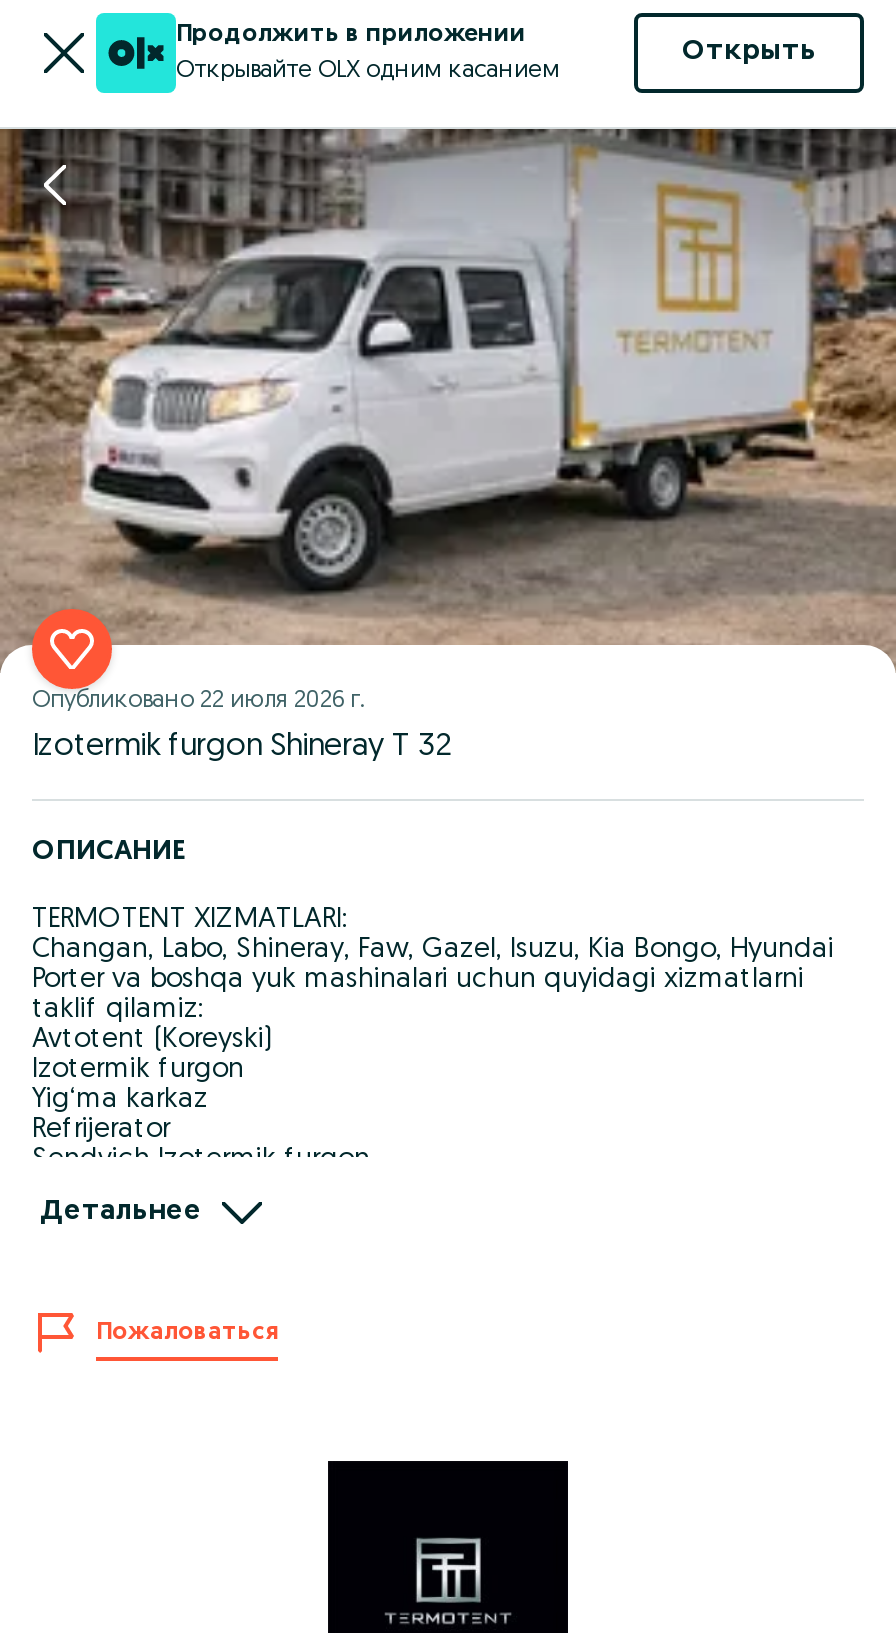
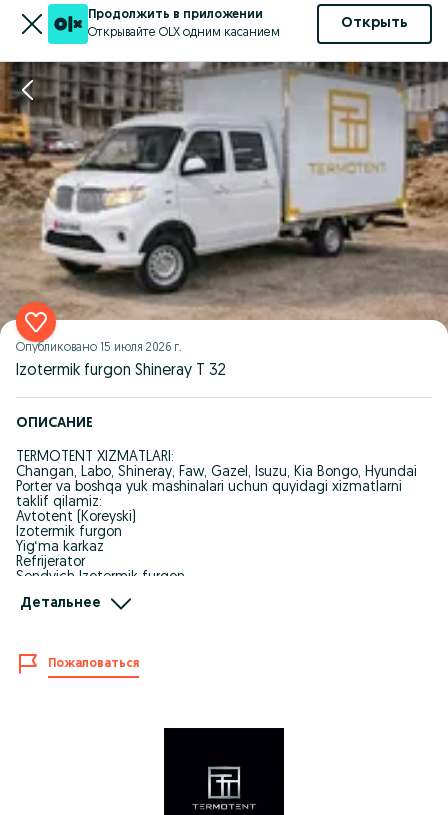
[32,689,366,713] Опубликовано 22 июля 2026 г. -> [16,342,182,354] Опубликовано 15 июля 2026 г.

